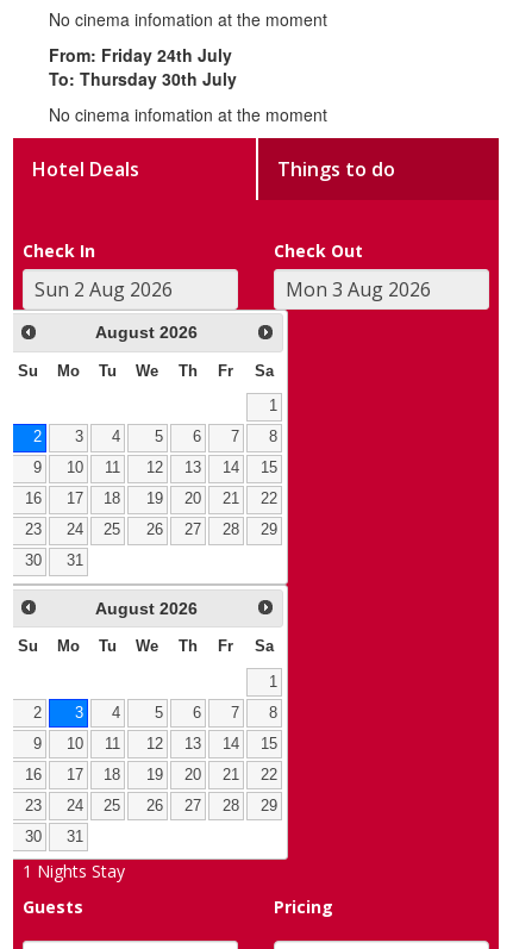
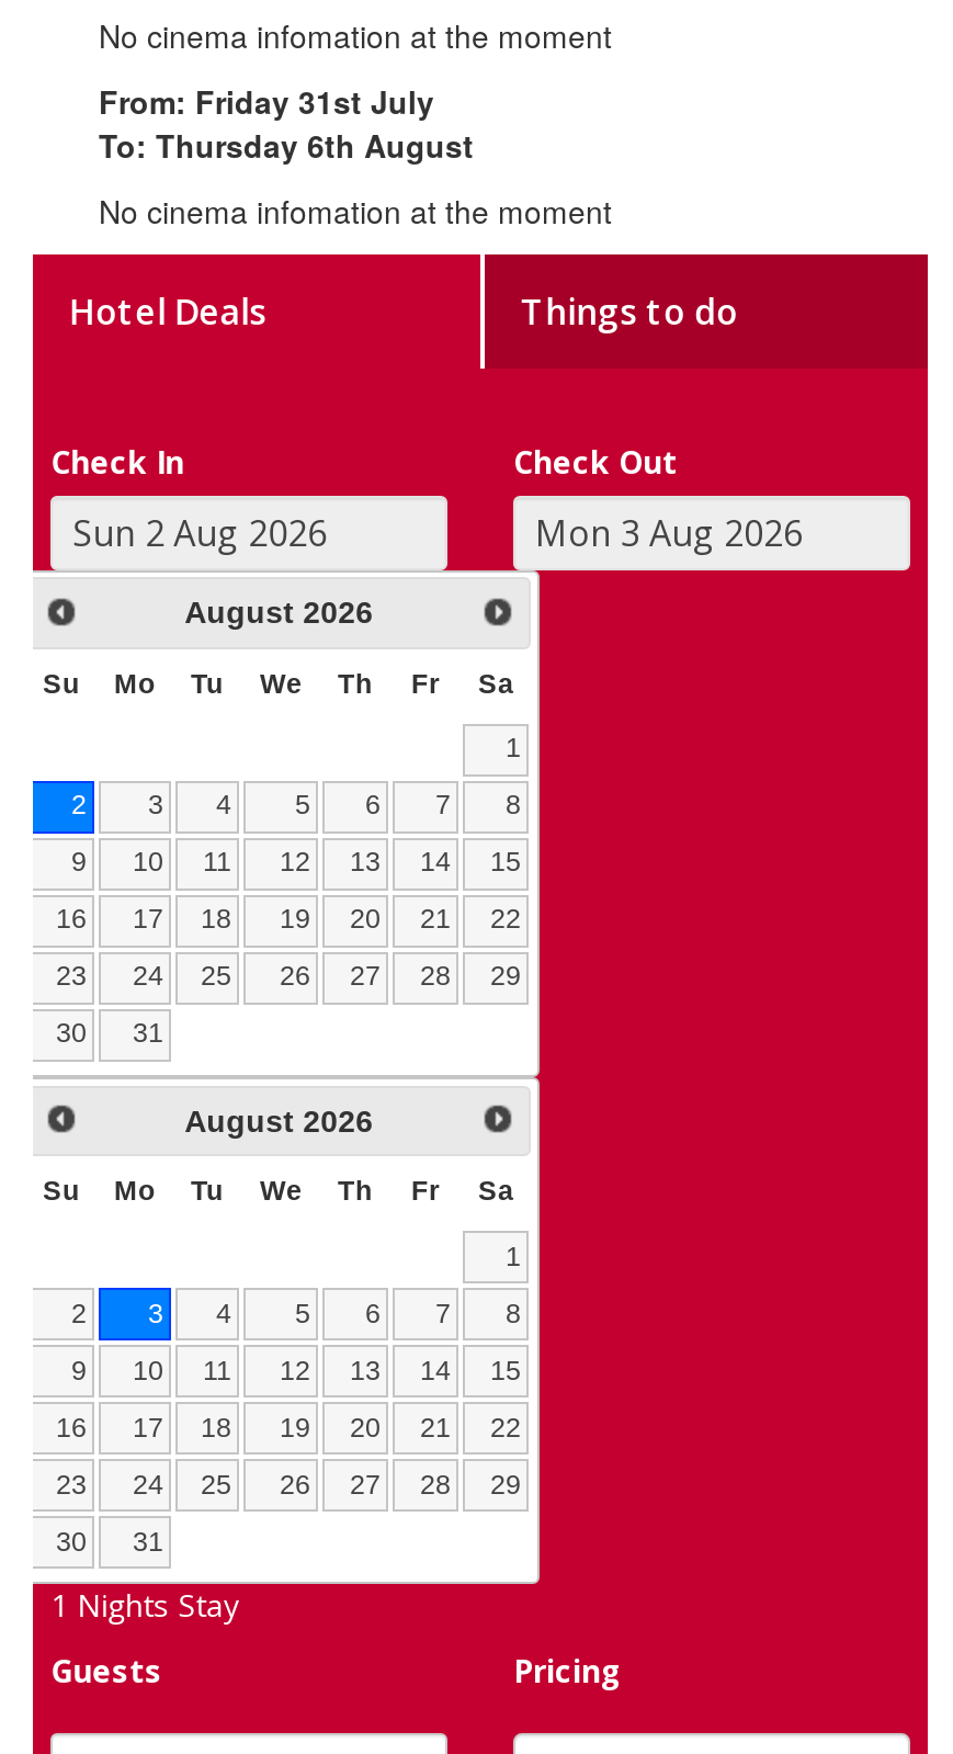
[49,42,232,66] From: Friday 24th July -> [99,78,434,122] From: Friday 31st July
[49,66,237,90] To: Thursday 30th July -> [99,122,474,166] To: Thursday 6th August

